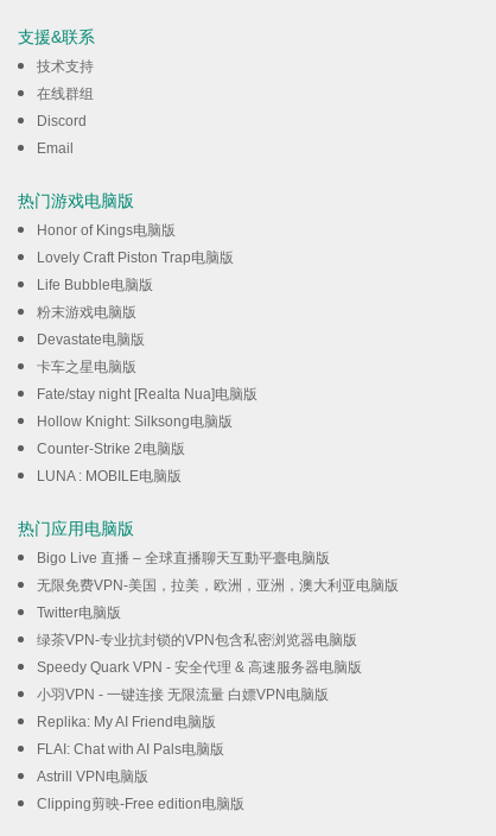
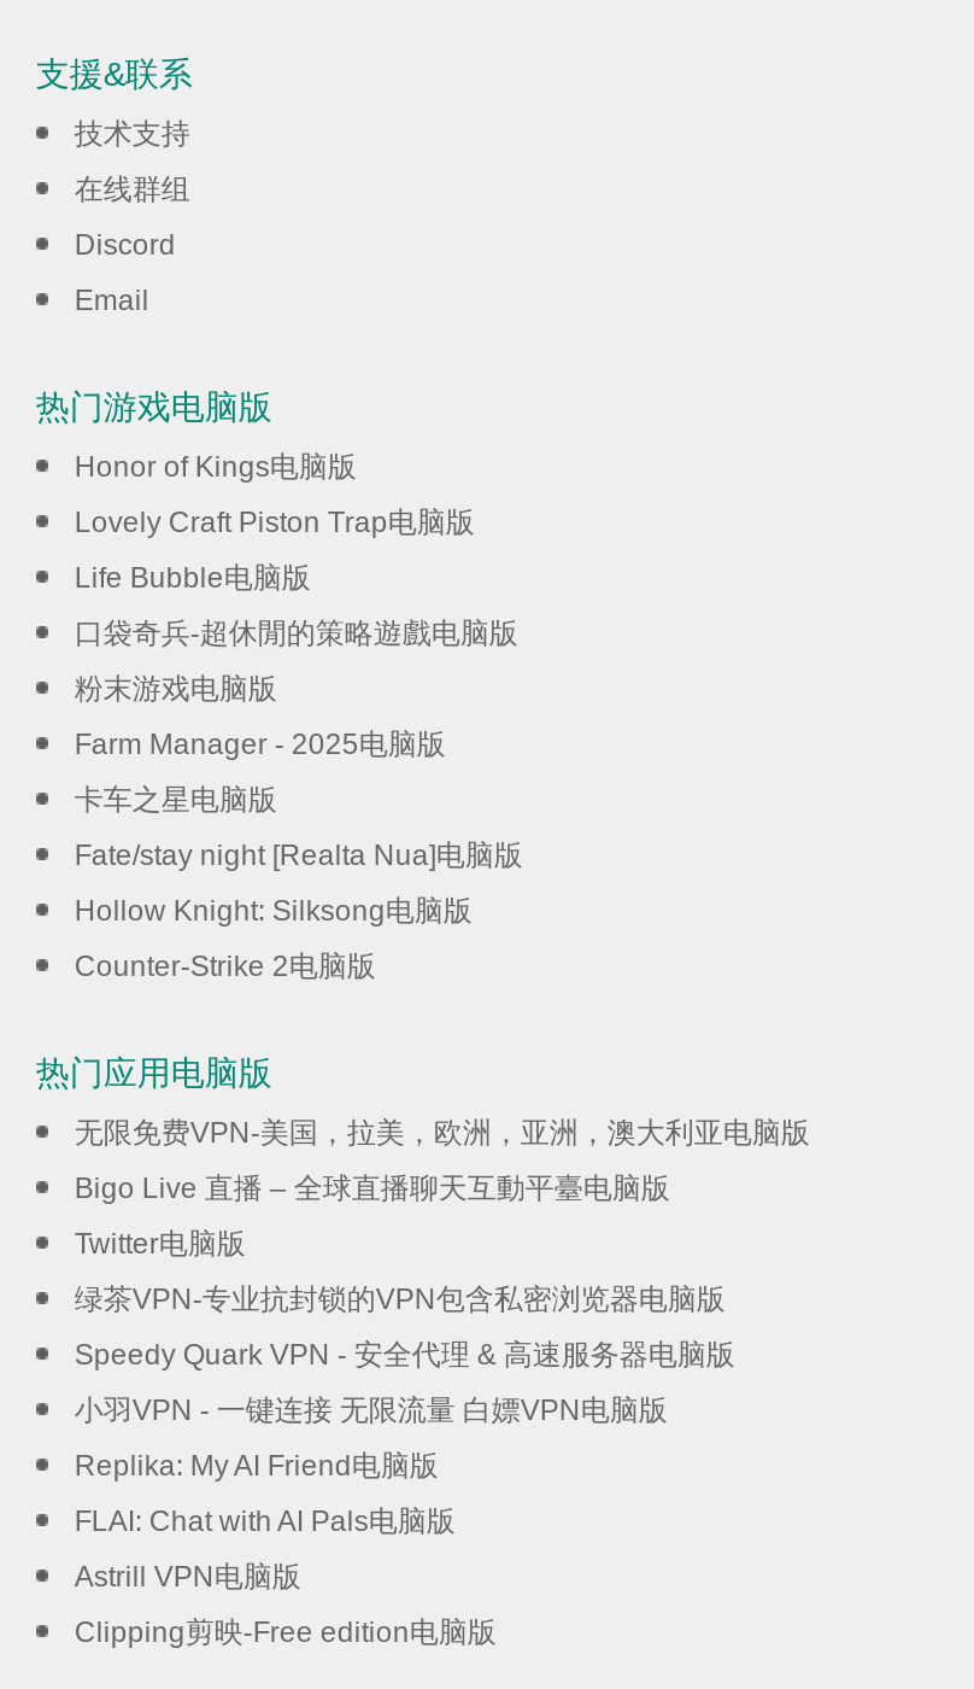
none -> [74,617,518,651] 口袋奇兵-超休閒的策略遊戲电脑版
moved [37,304,136,321] -> [74,673,277,707]: 粉末游戏电脑版
[37,332,145,348] Devastate电脑版 -> [74,728,446,762] Farm Manager - 2025电脑版
moved [37,359,257,458] -> [74,784,523,984]: 卡车之星电脑版 | Fate/stay night [Realta Nua]电脑版 | Hollow Knight: Silksong电脑版 | Counter-Strike 2电脑版
[37,468,181,485] LUNA : MOBILE电脑版 -> none
moved [37,550,330,567] -> [74,1172,670,1206]: Bigo Live 直播 – 全球直播聊天互動平臺电脑版
moved [37,578,399,594] -> [74,1117,810,1151]: 无限免费VPN-美国，拉美，欧洲，亚洲，澳大利亚电脑版

